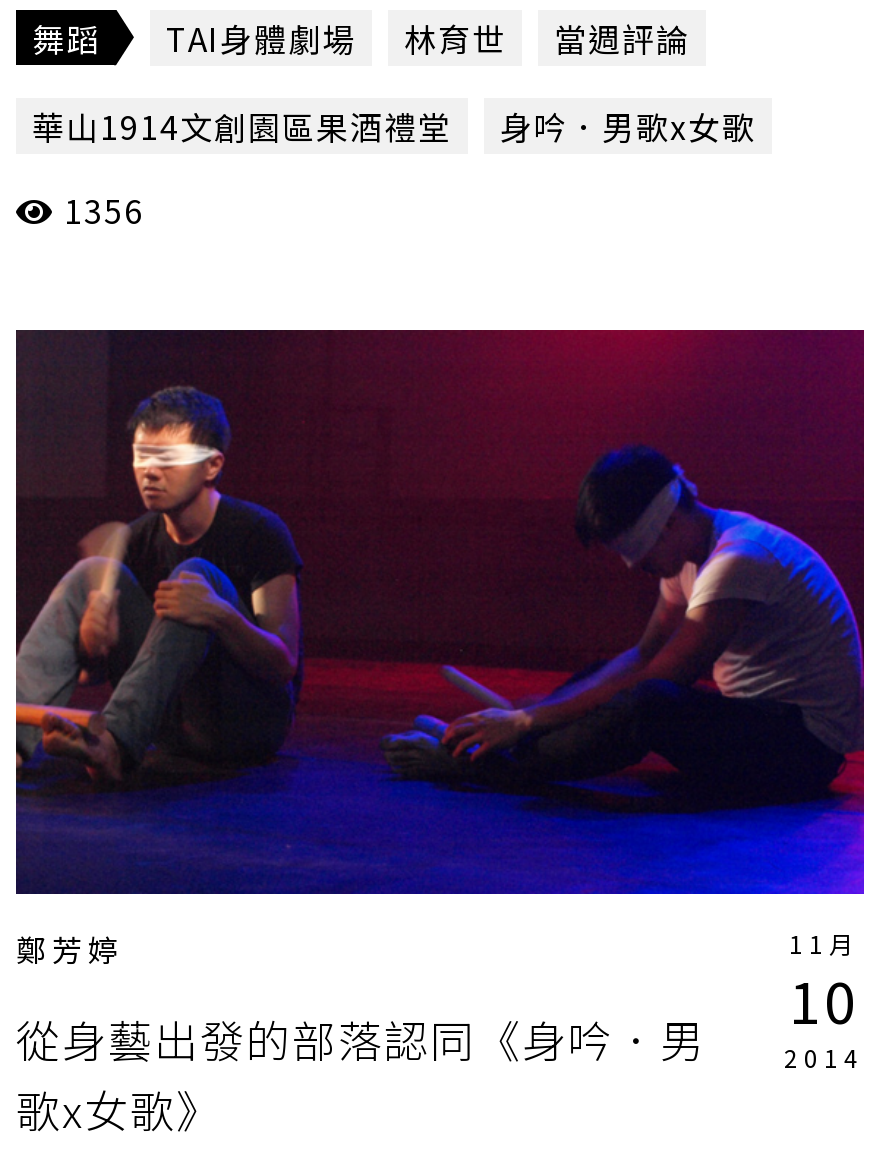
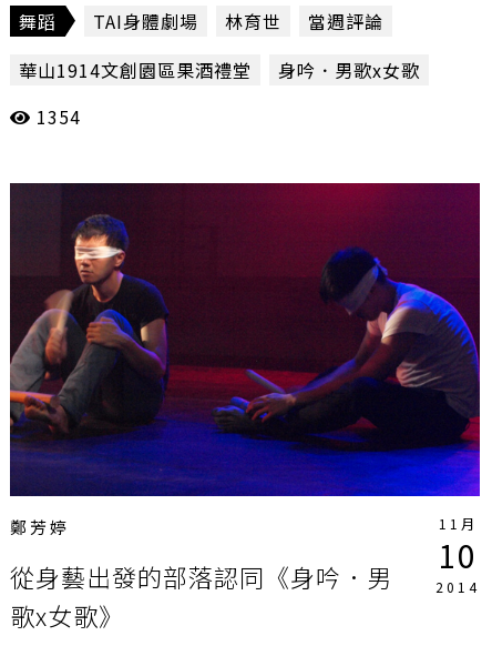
[64,185,144,233] 1356 -> [37,103,81,129] 1354

